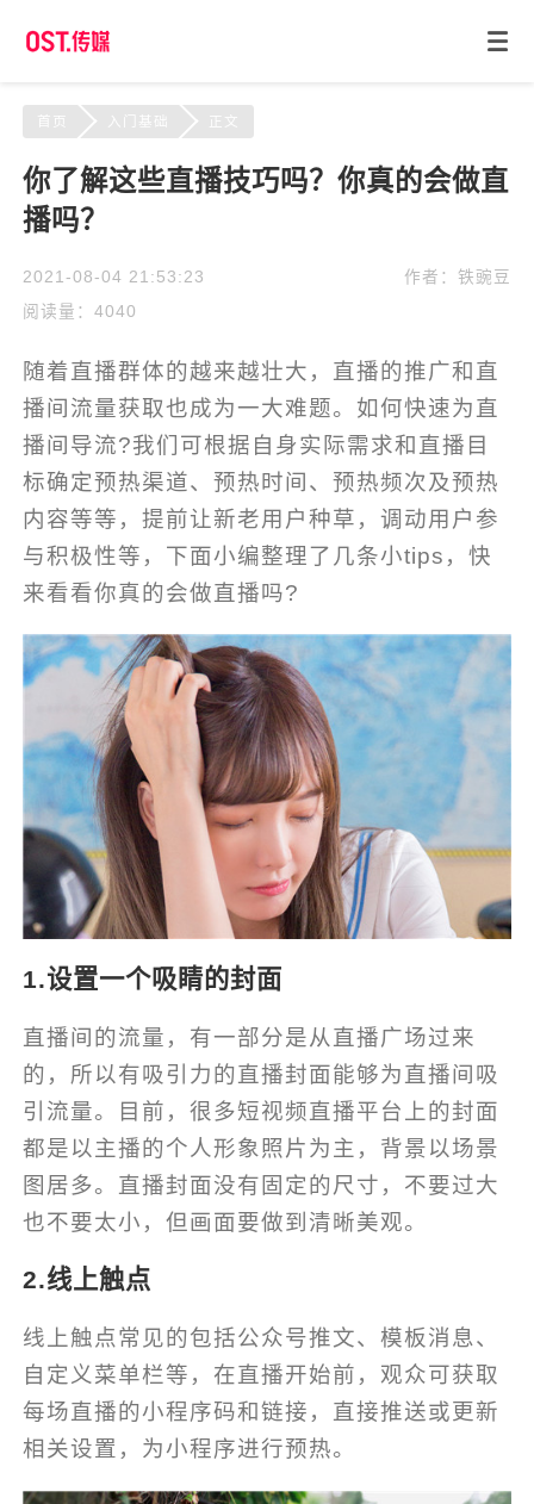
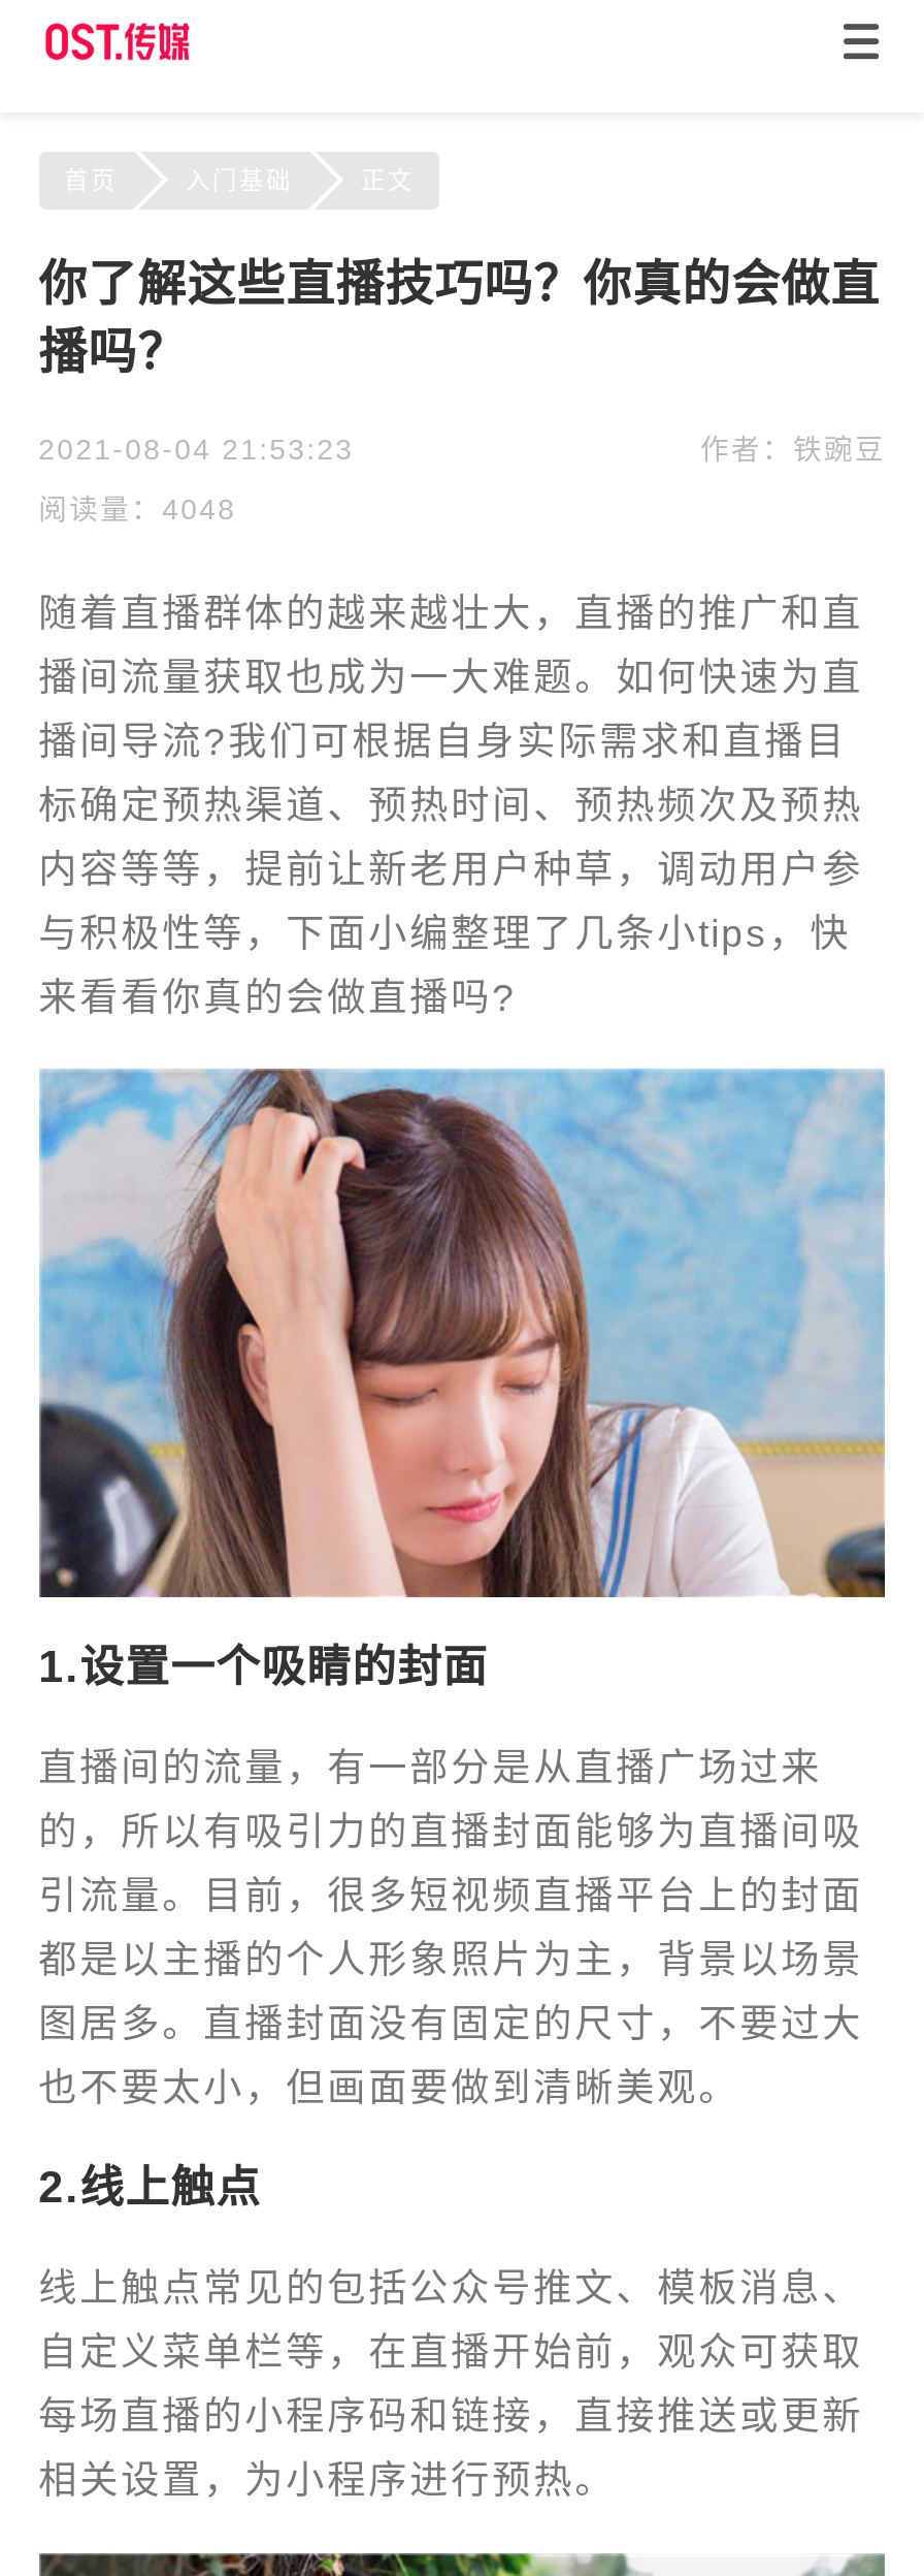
[22,303,137,321] 阅读量：4040 -> [38,495,236,526] 阅读量：4048

